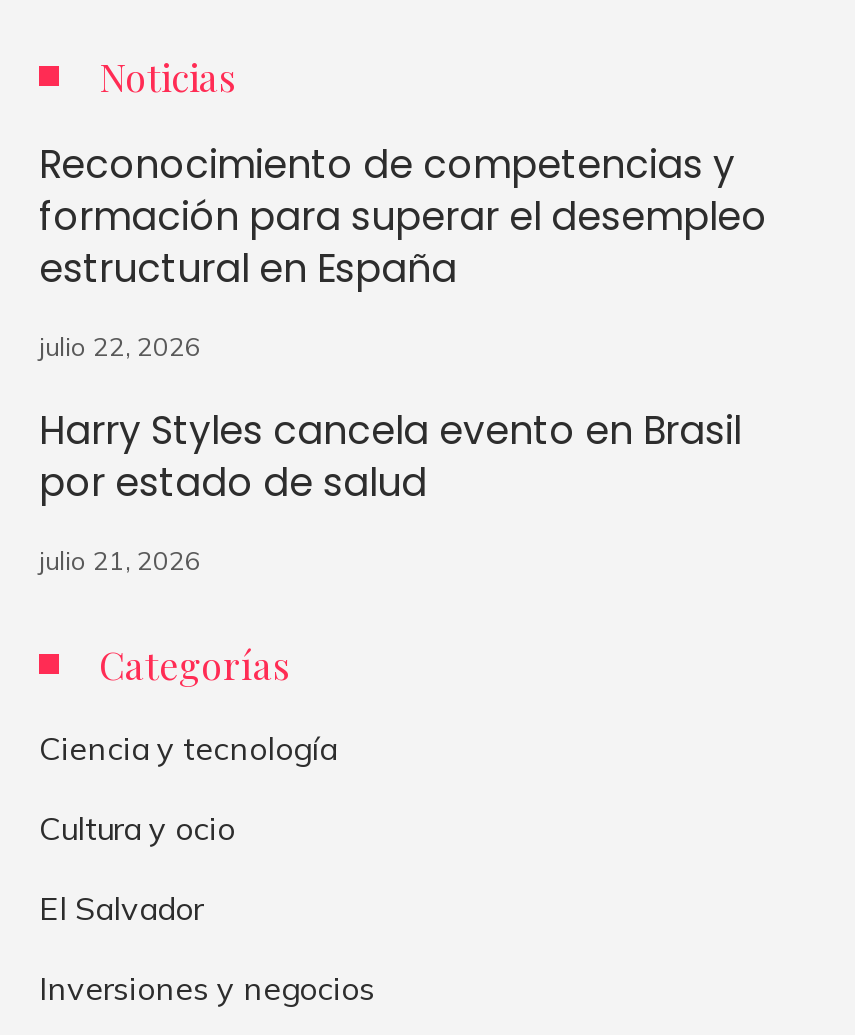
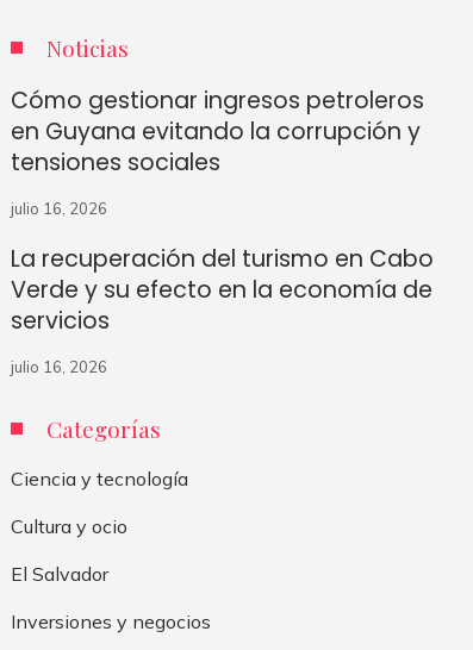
[39,138,767,296] Reconocimiento de competencias y | formación para superar el desempleo | estructural en España -> [11,85,424,179] Cómo gestionar ingresos petroleros | en Guyana evitando la corrupción y | tensiones sociales
[39,330,201,362] julio 22, 2026 -> [11,199,107,218] julio 16, 2026
[39,404,741,510] Harry Styles cancela evento en Brasil | por estado de salud -> [11,243,434,337] La recuperación del turismo en Cabo | Verde y su efecto en la economía de | servicios
[39,544,201,576] julio 21, 2026 -> [11,358,107,377] julio 16, 2026

